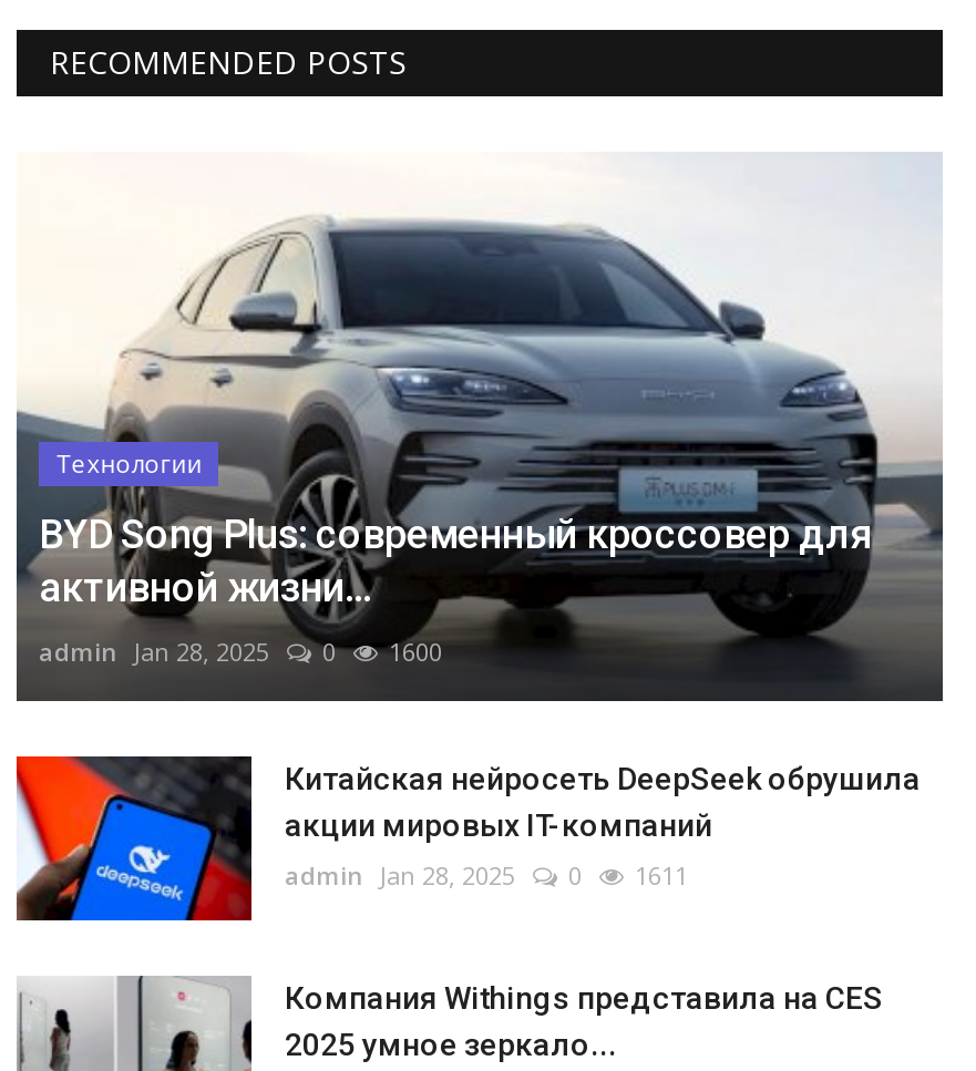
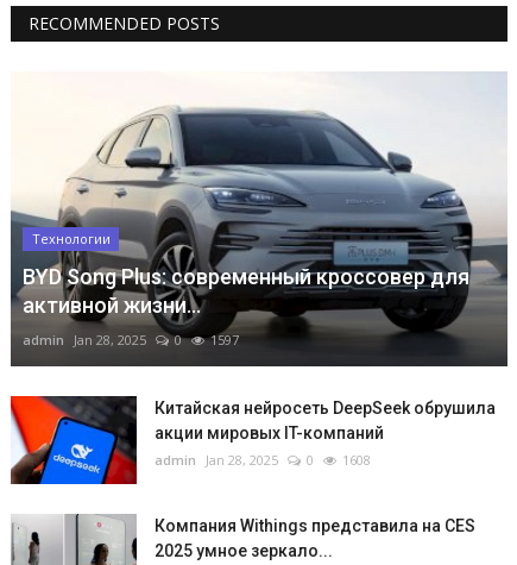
[39,635,442,668] admin Jan 28, 2025 0 1600 -> [23,331,239,349] admin Jan 28, 2025 0 1597
[285,859,688,892] admin Jan 28, 2025 0 1611 -> [155,451,371,469] admin Jan 28, 2025 0 1608

